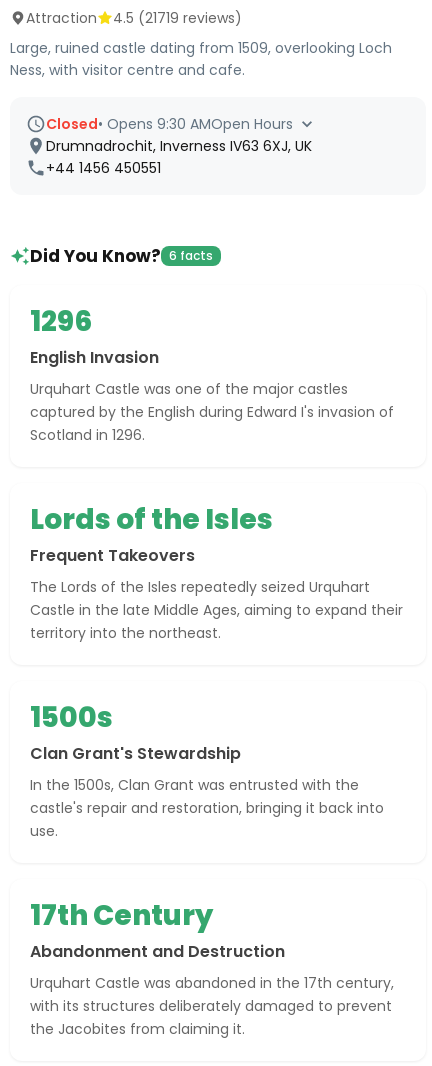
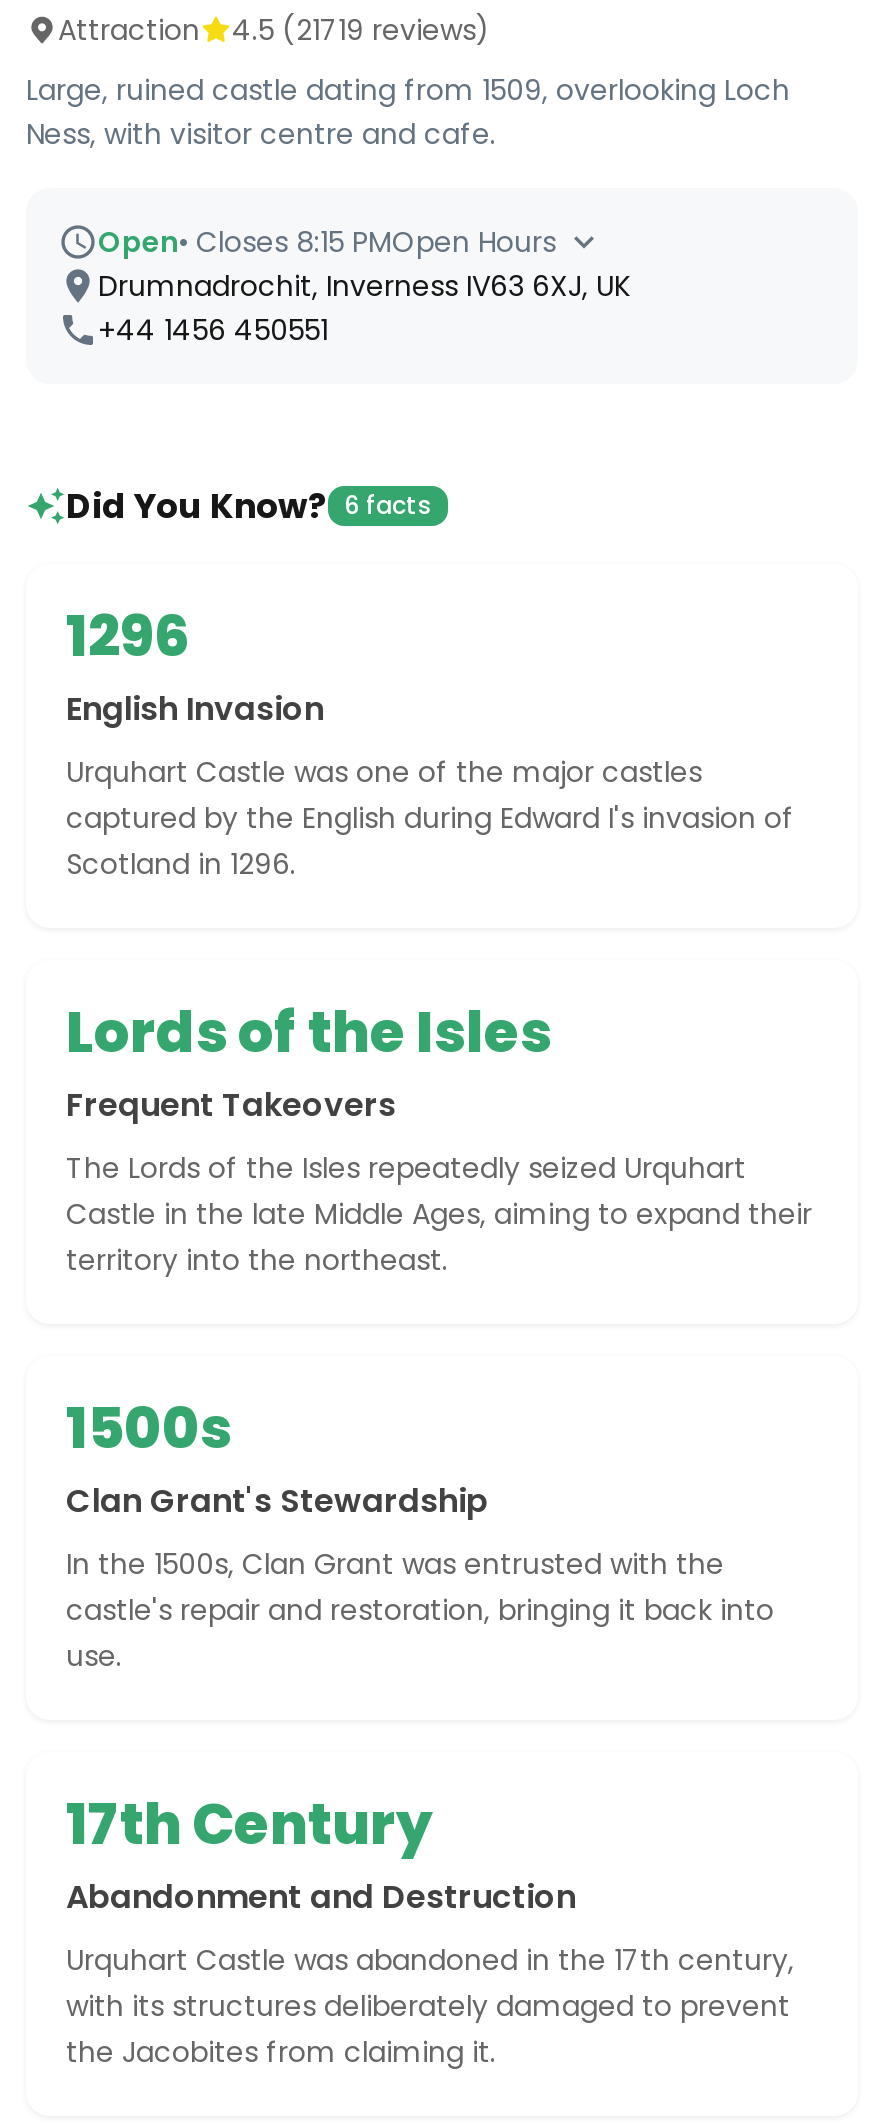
[46,114,293,134] Closed • Opens 9:30 AMOpen Hours -> [98,222,556,262] Open • Closes 8:15 PMOpen Hours

